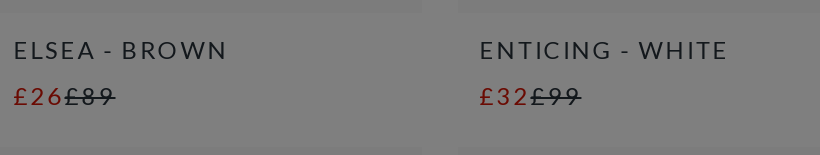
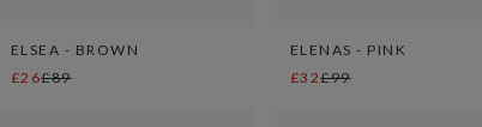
[479,36,729,66] ENTICING - WHITE -> [290,41,407,59] ELENAS - PINK

